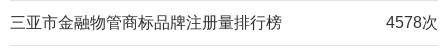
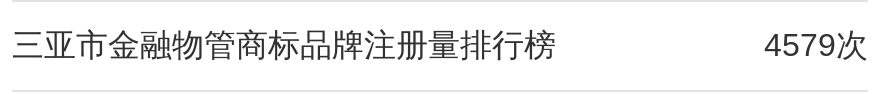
[386,14,438,31] 4578次 -> [764,27,868,61] 4579次

